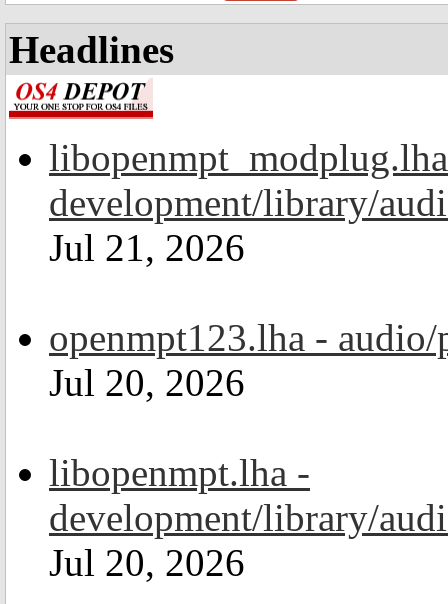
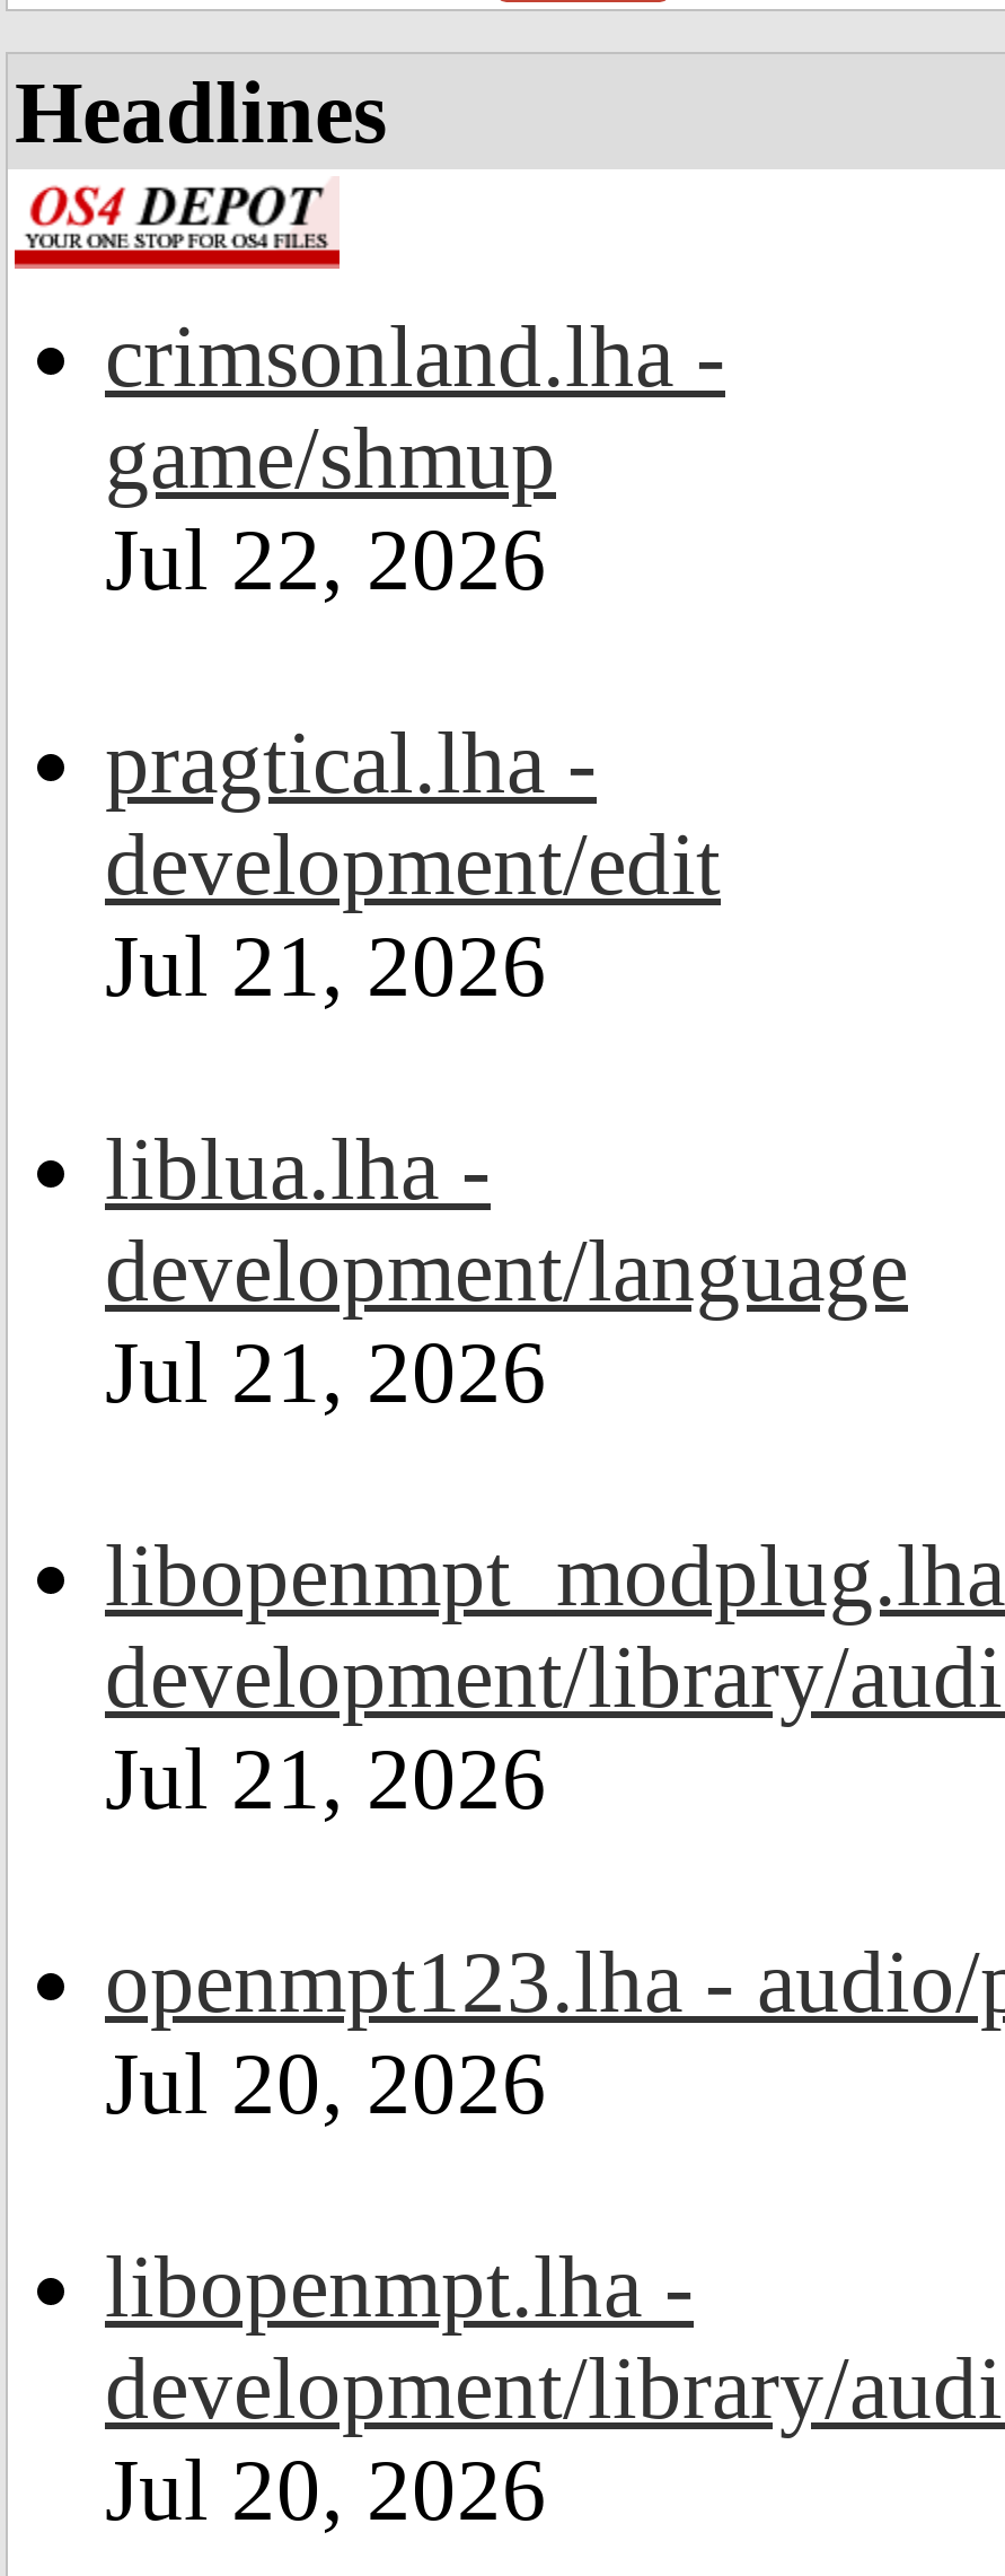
none -> [105,307,908,1420] crimsonland.lha - | game/shmup | Jul 22, 2026 | pragtical.lha - | development/edit | Jul 21, 2026 | liblua.lha - | development/language | Jul 21, 2026

